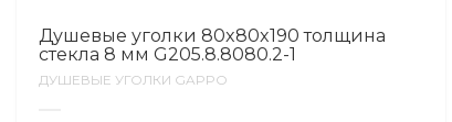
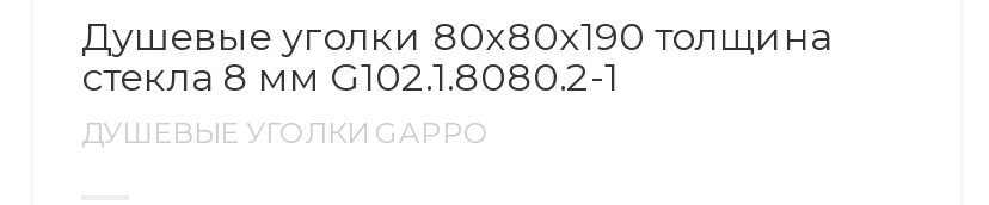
[39,44,296,65] стекла 8 мм G205.8.8080.2-1 -> [81,55,619,100] стекла 8 мм G102.1.8080.2-1

